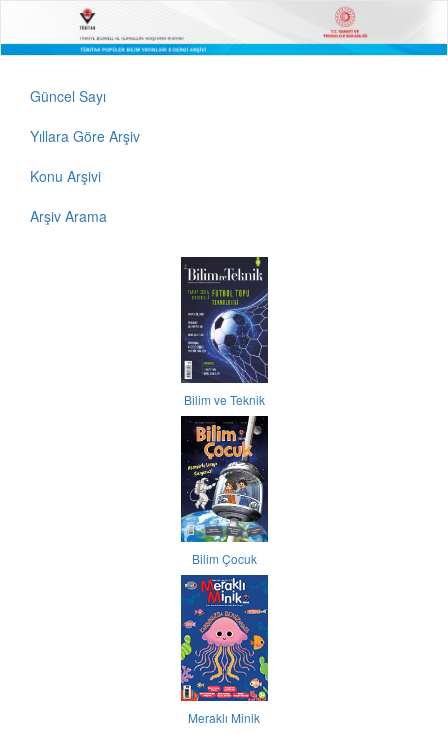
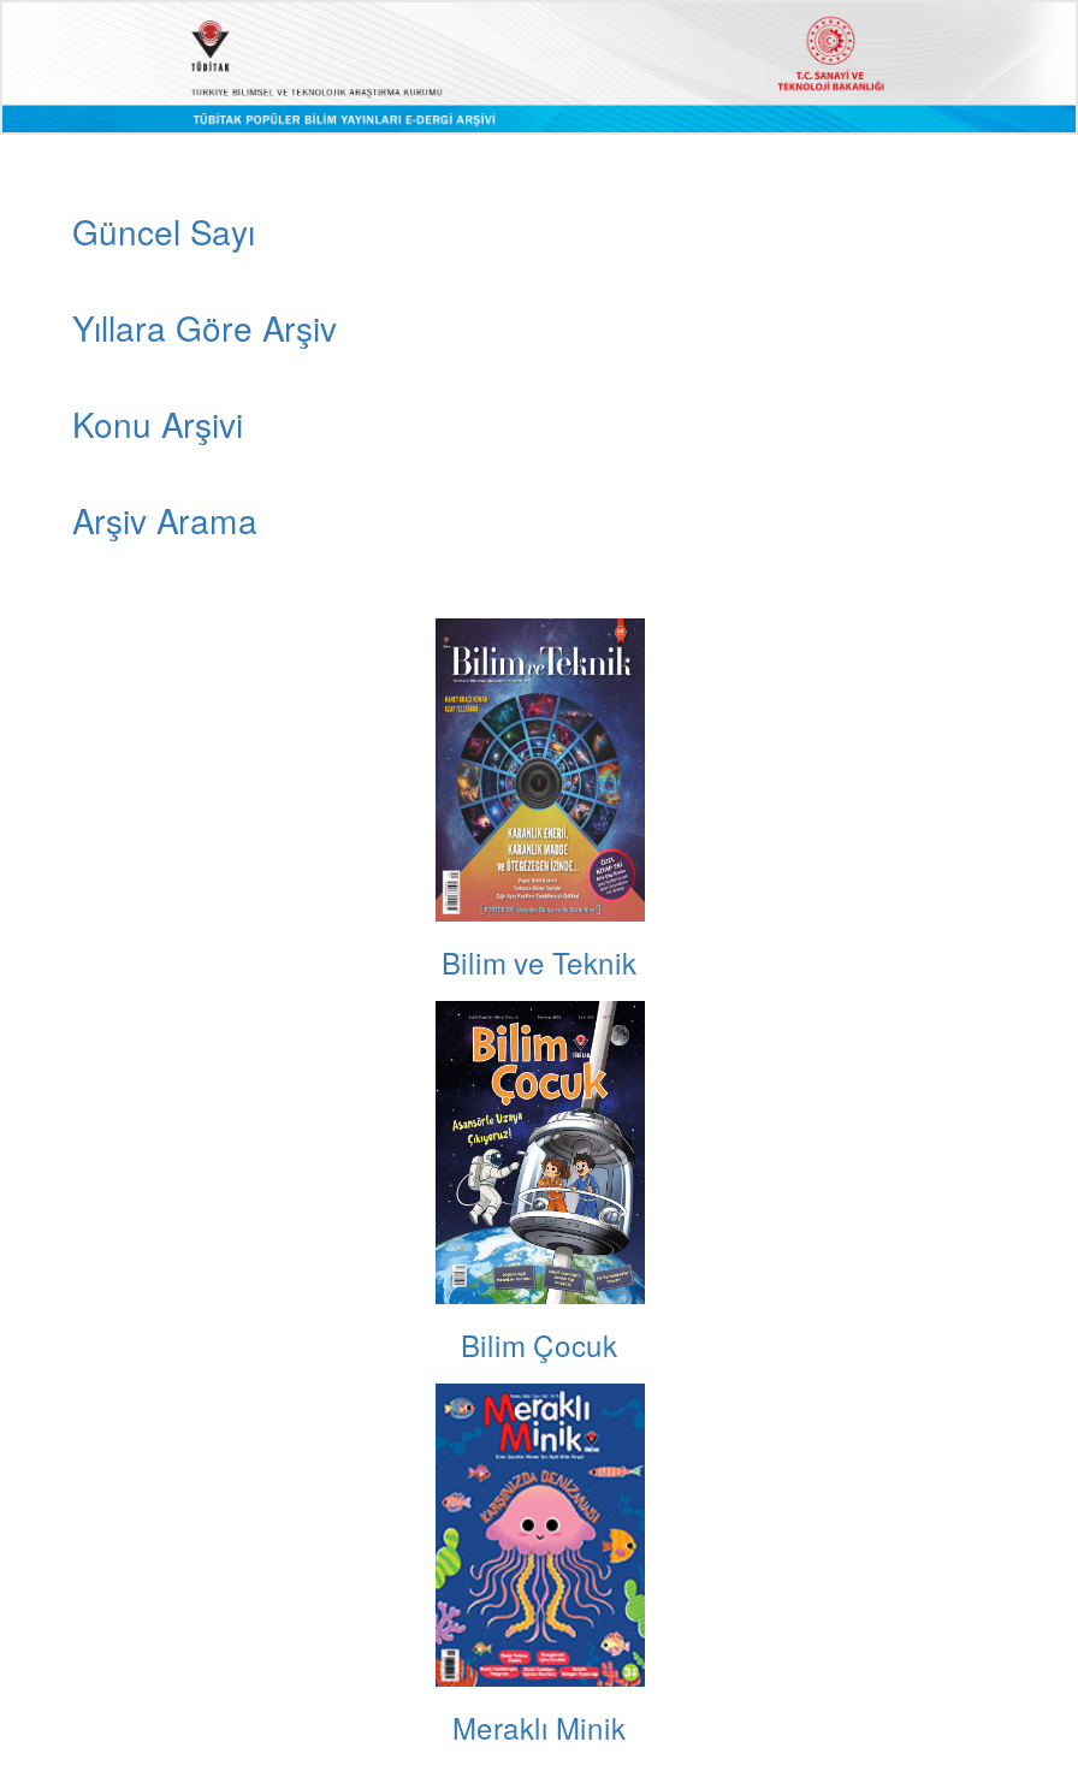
[180,256,269,384] [image] -> [433,616,647,924] [image]

